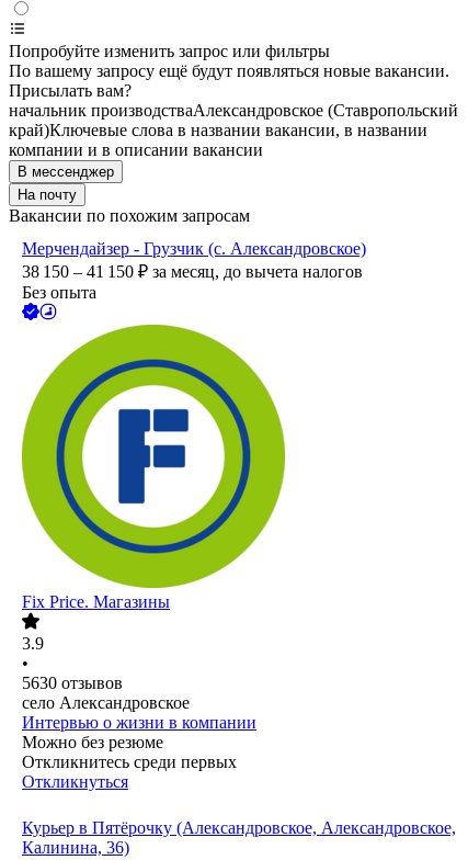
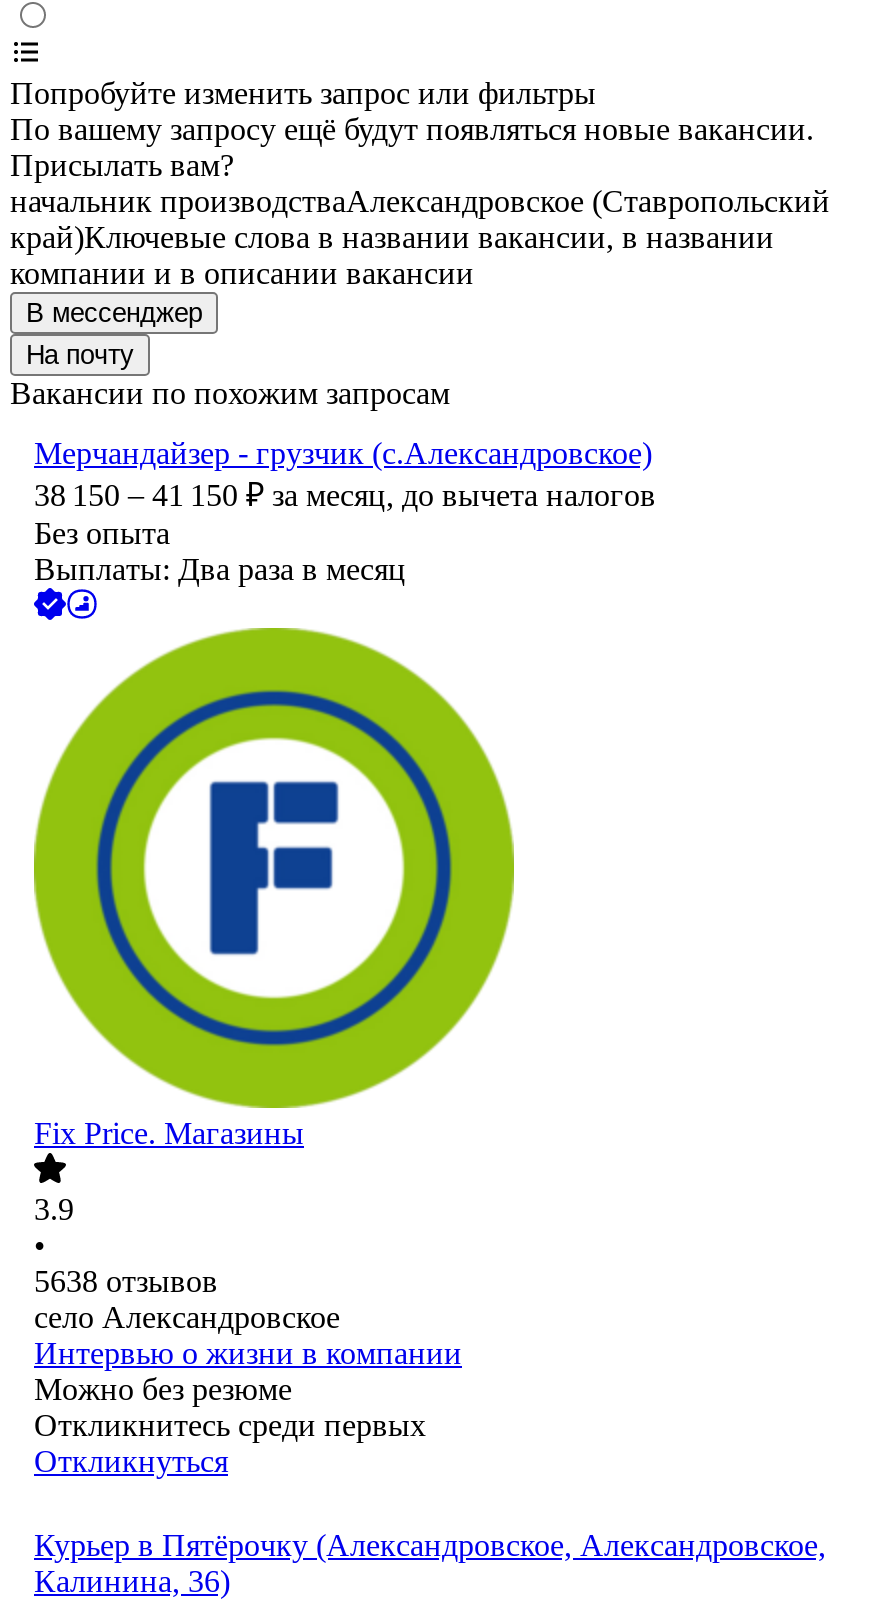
[22,240,366,258] Мерчендайзер - Грузчик (с. Александровское) -> [34,437,652,471] Мерчандайзер - грузчик (с.Александровское)
none -> [34,553,406,587] Выплаты: Два раза в месяц
[22,674,123,693] 5630 отзывов -> [34,1265,218,1299] 5638 отзывов

